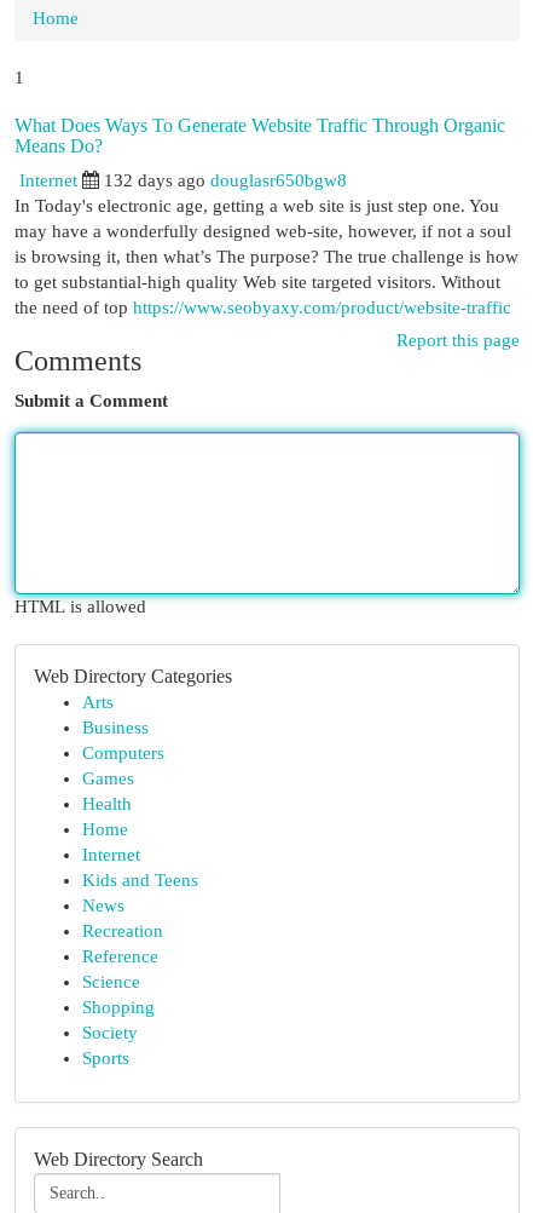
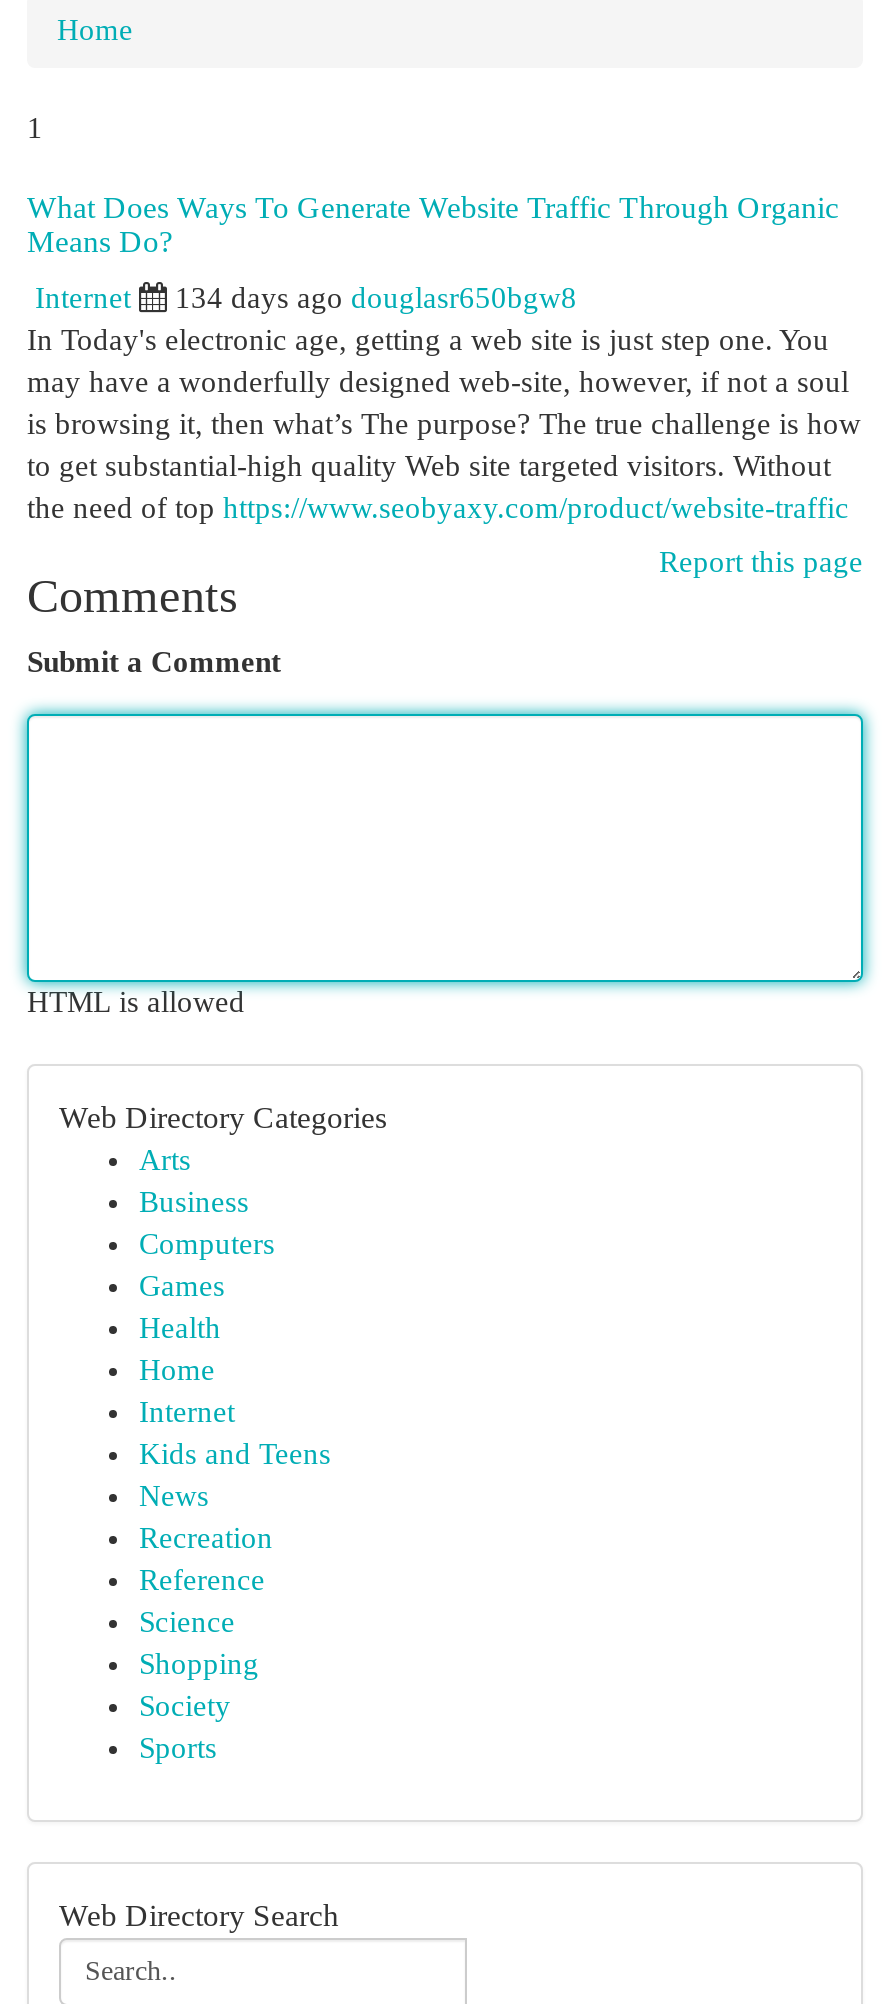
[104,171,347,190] 132 days ago douglasr650bgw8 -> [175,282,577,314] 134 days ago douglasr650bgw8

